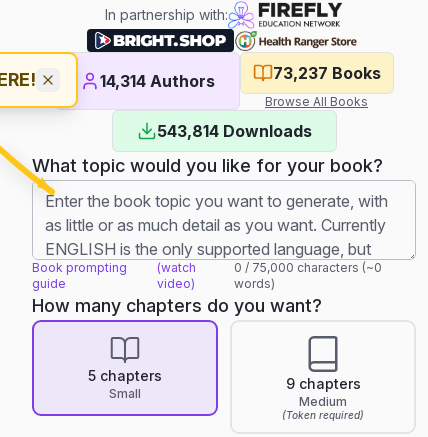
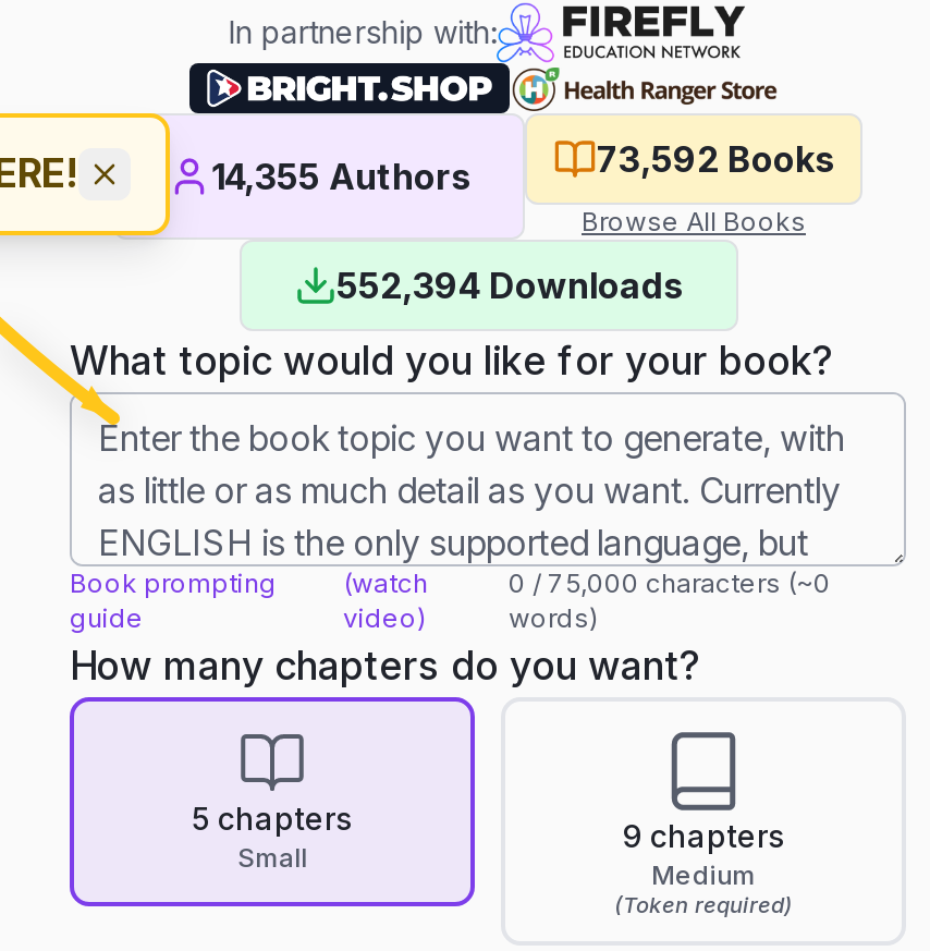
[272,63,380,83] 73,237 Books -> [597,138,834,182] 73,592 Books
[99,71,214,91] 14,314 Authors -> [211,156,470,199] 14,355 Authors
[156,121,311,141] 543,814 Downloads -> [336,264,683,308] 552,394 Downloads

